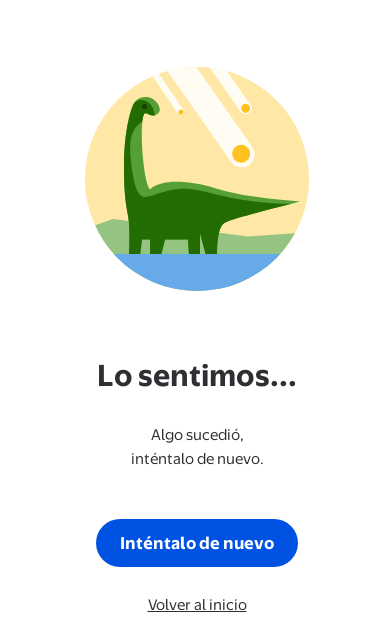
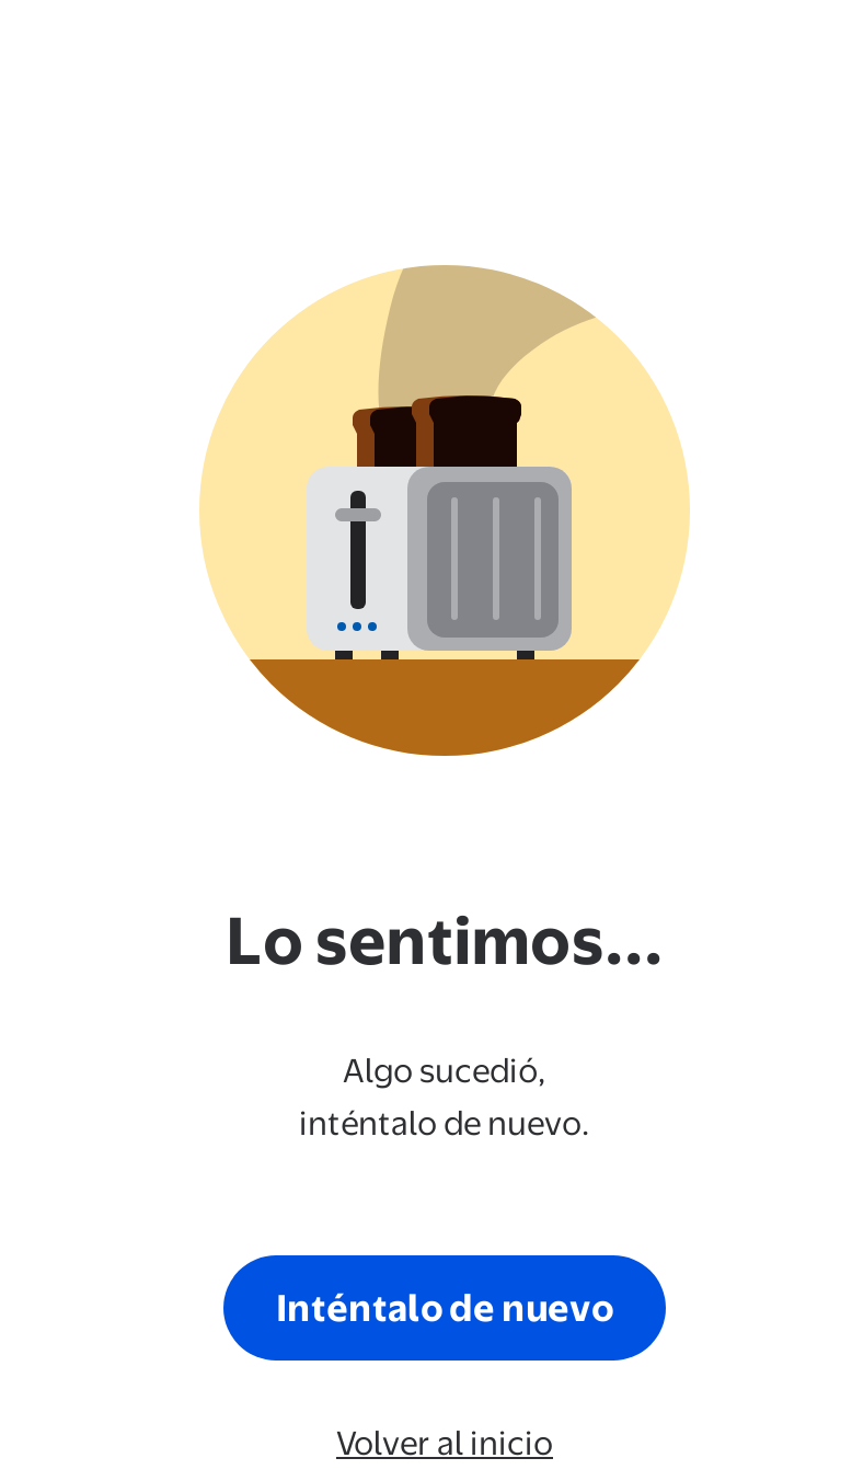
[95,68,299,292] [image] -> [223,265,661,758] [image]

